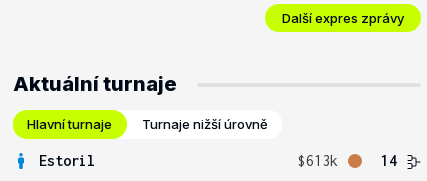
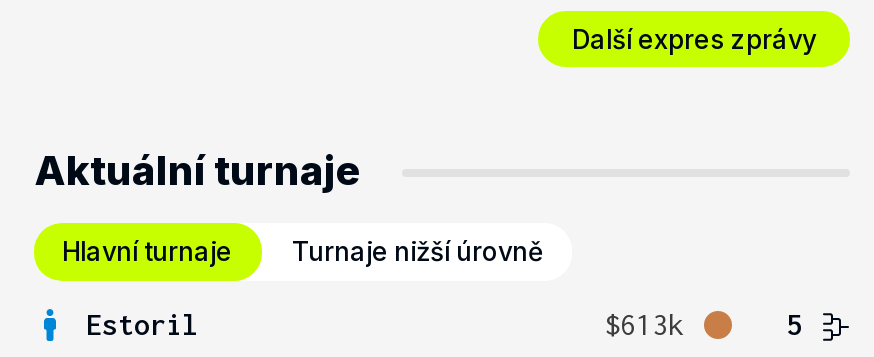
[381,152,397,169] 14 -> [786,307,802,341] 5

